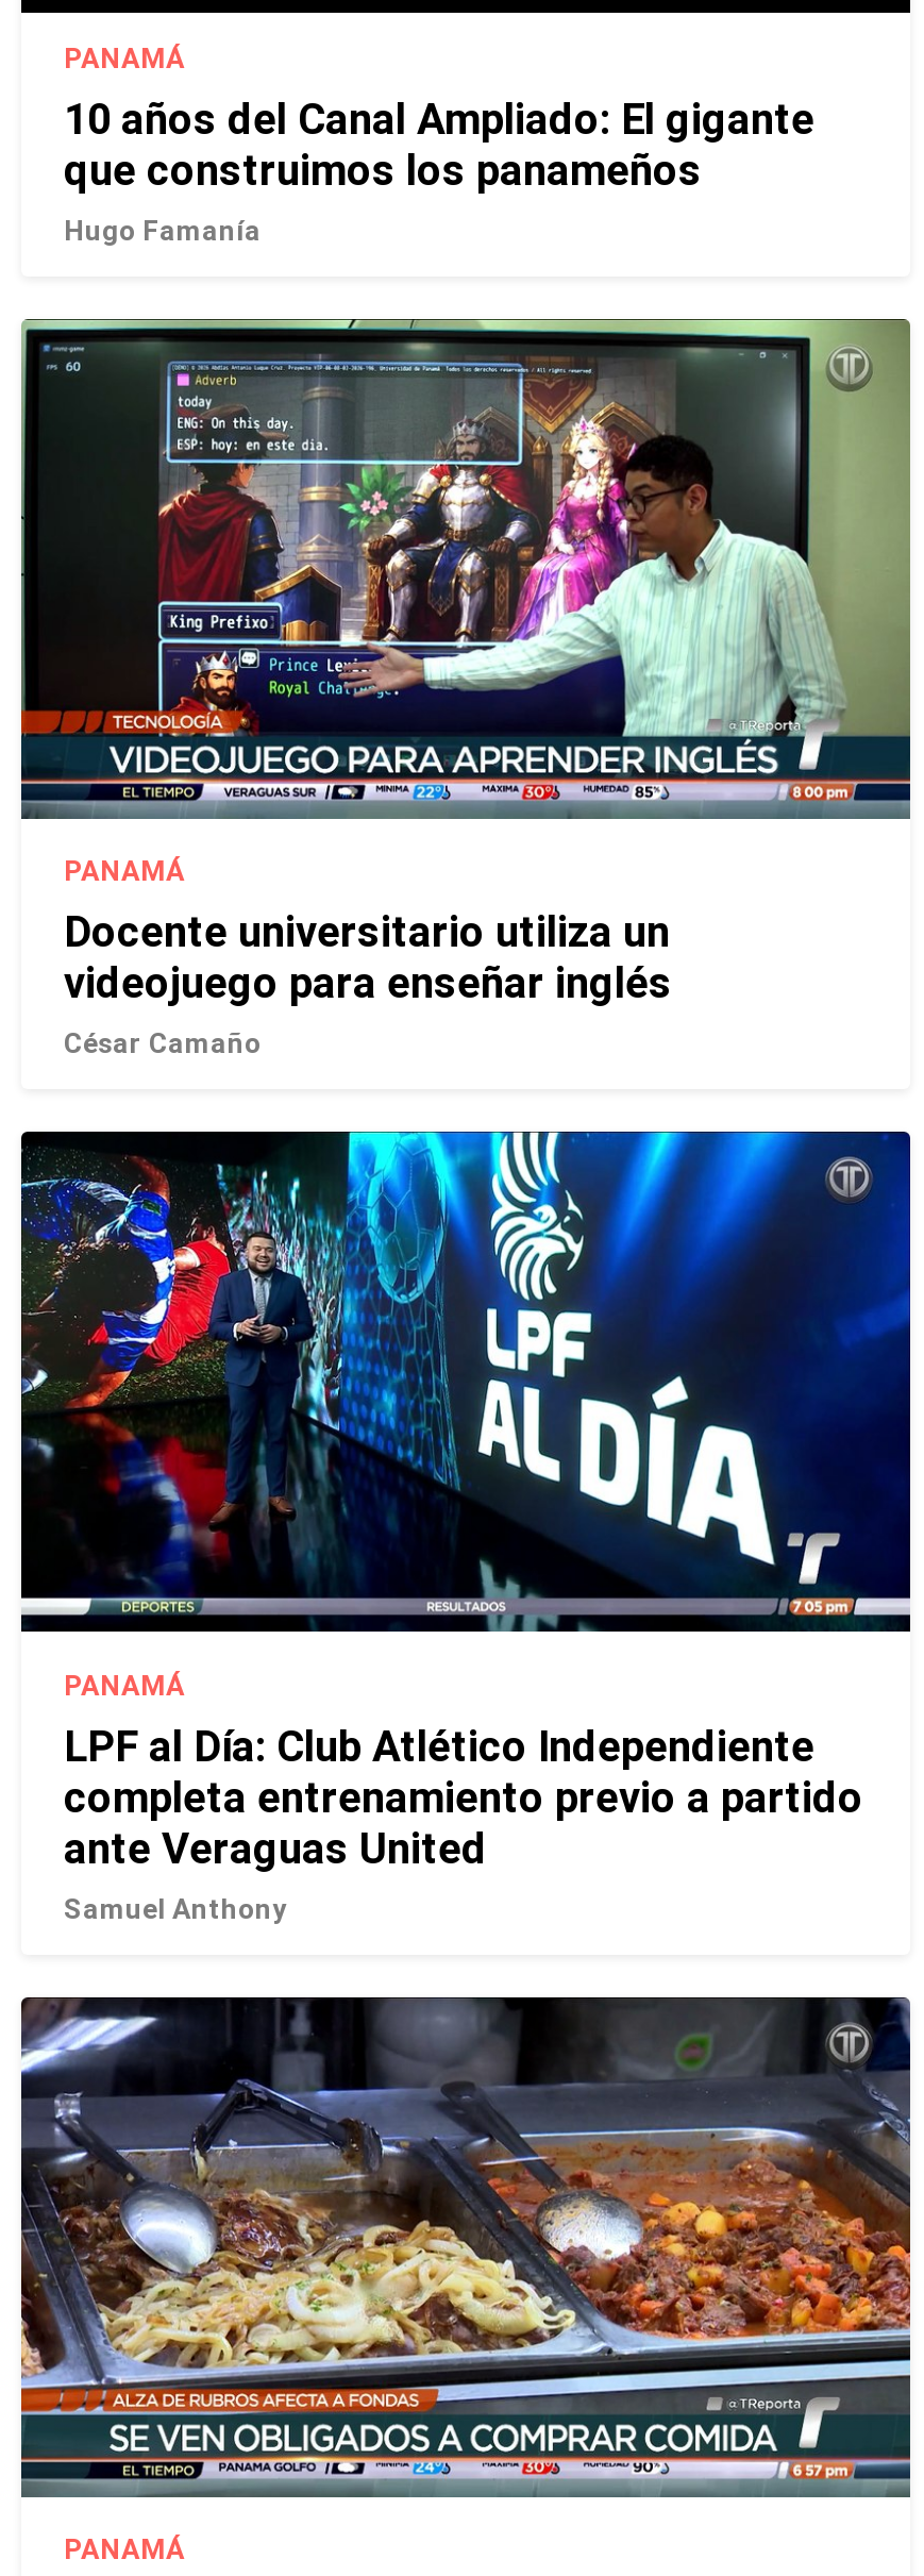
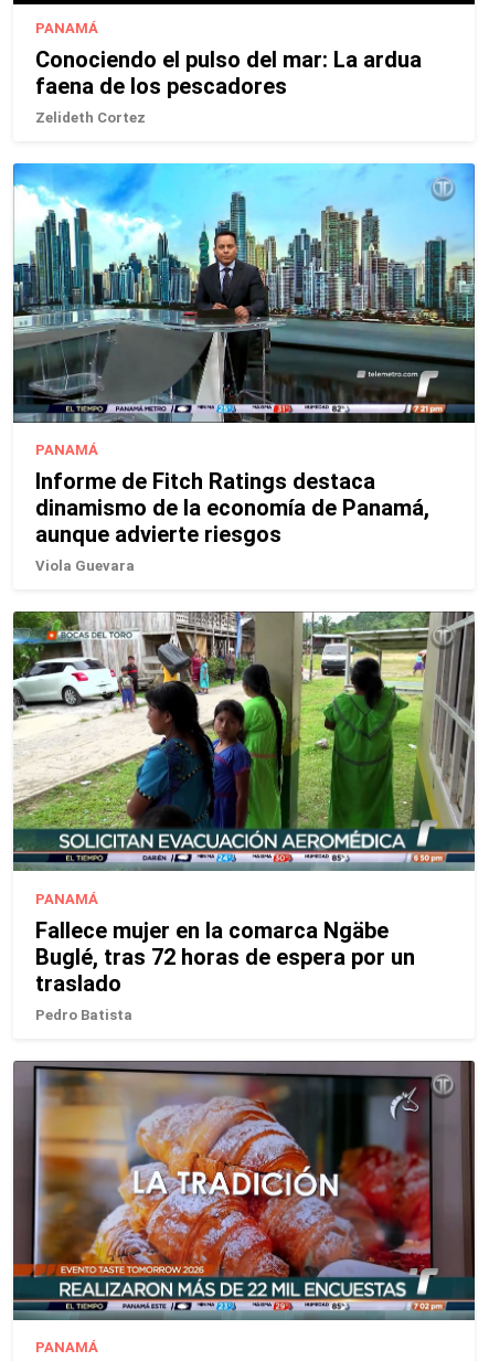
[64,94,814,247] 10 años del Canal Ampliado: El gigante | que construimos los panameños | Hugo Famanía -> [35,47,422,126] Conociendo el pulso del mar: La ardua | faena de los pescadores | Zelideth Cortez
[19,317,912,821] [image] -> [12,162,476,424] [image]
[64,907,672,1060] Docente universitario utiliza un | videojuego para enseñar inglés | César Camaño -> [35,469,429,575] Informe de Fitch Ratings destaca | dinamismo de la economía de Panamá, | aunque advierte riesgos | Viola Guevara
[19,1130,912,1634] [image] -> [12,610,476,872] [image]
[64,1720,863,1924] LPF al Día: Club Atlético Independiente | completa entrenamiento previo a partido | ante Veraguas United | Samuel Anthony -> [35,917,415,1023] Fallece mujer en la comarca Ngäbe | Buglé, tras 72 horas de espera por un | traslado | Pedro Batista
[19,1997,912,2480] [image] -> [12,1061,476,1311] [image]

